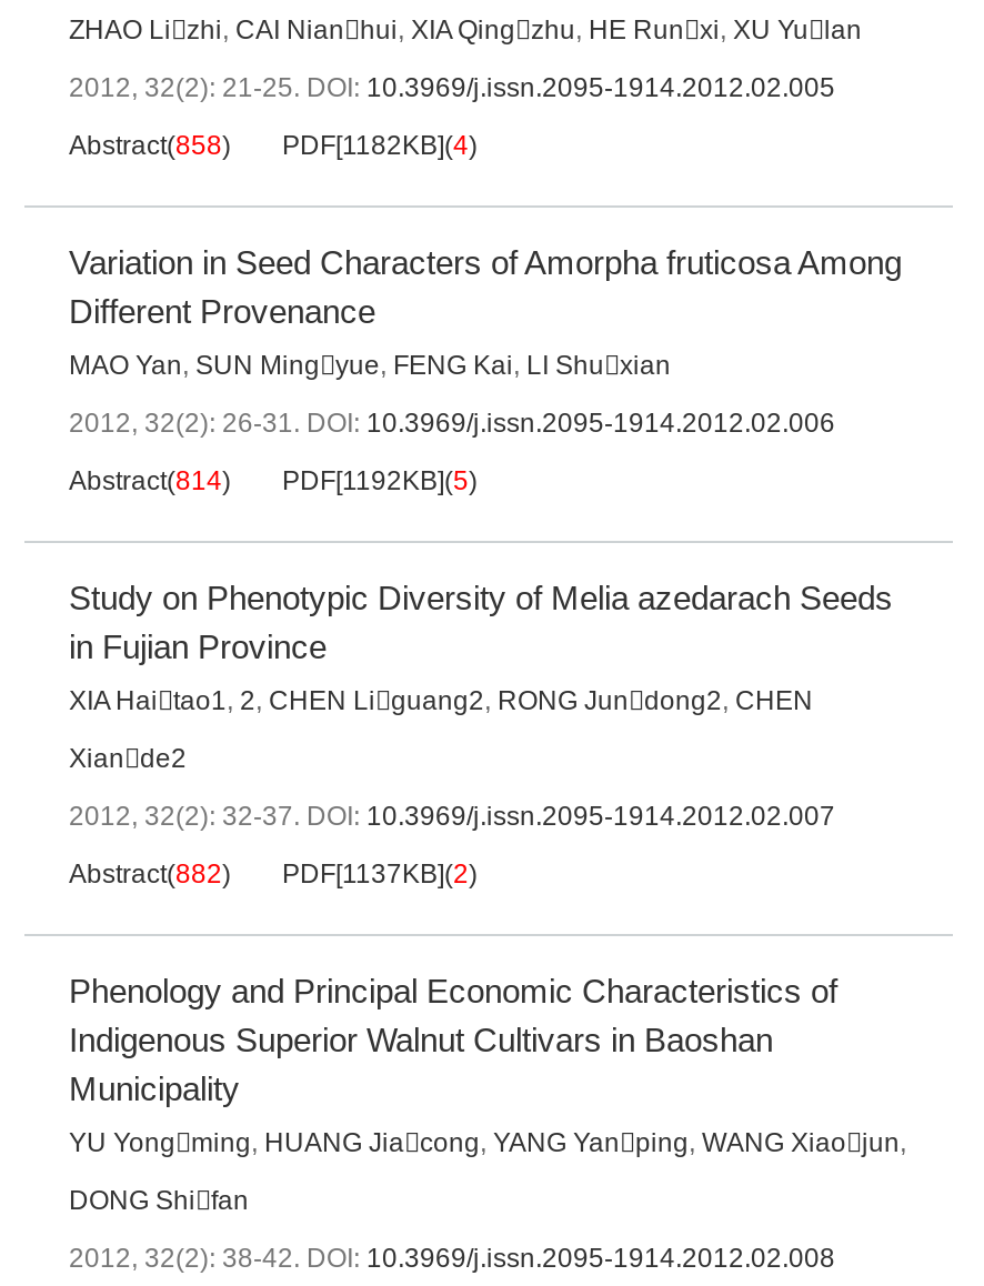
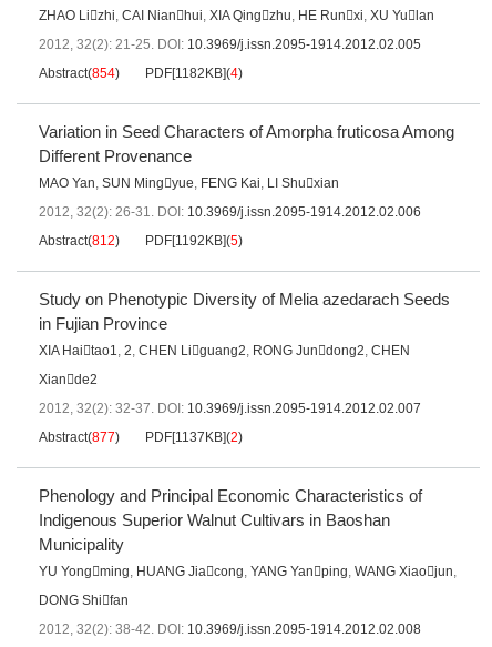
[69,130,478,161] Abstract(858) PDF[1182KB](4) -> [39,65,243,81] Abstract(854) PDF[1182KB](4)
[69,465,478,496] Abstract(814) PDF[1192KB](5) -> [39,233,243,249] Abstract(812) PDF[1192KB](5)
[69,858,478,890] Abstract(882) PDF[1137KB](2) -> [39,429,243,445] Abstract(877) PDF[1137KB](2)

